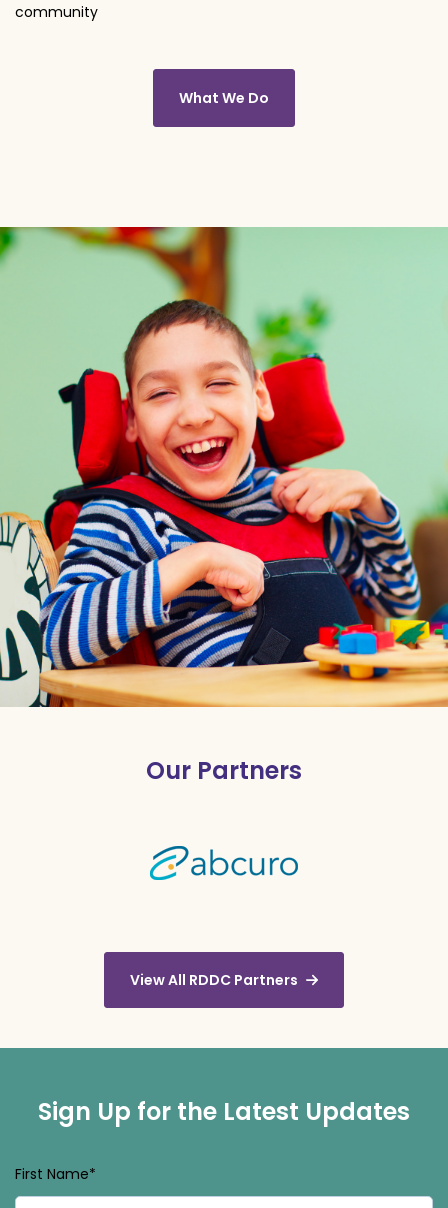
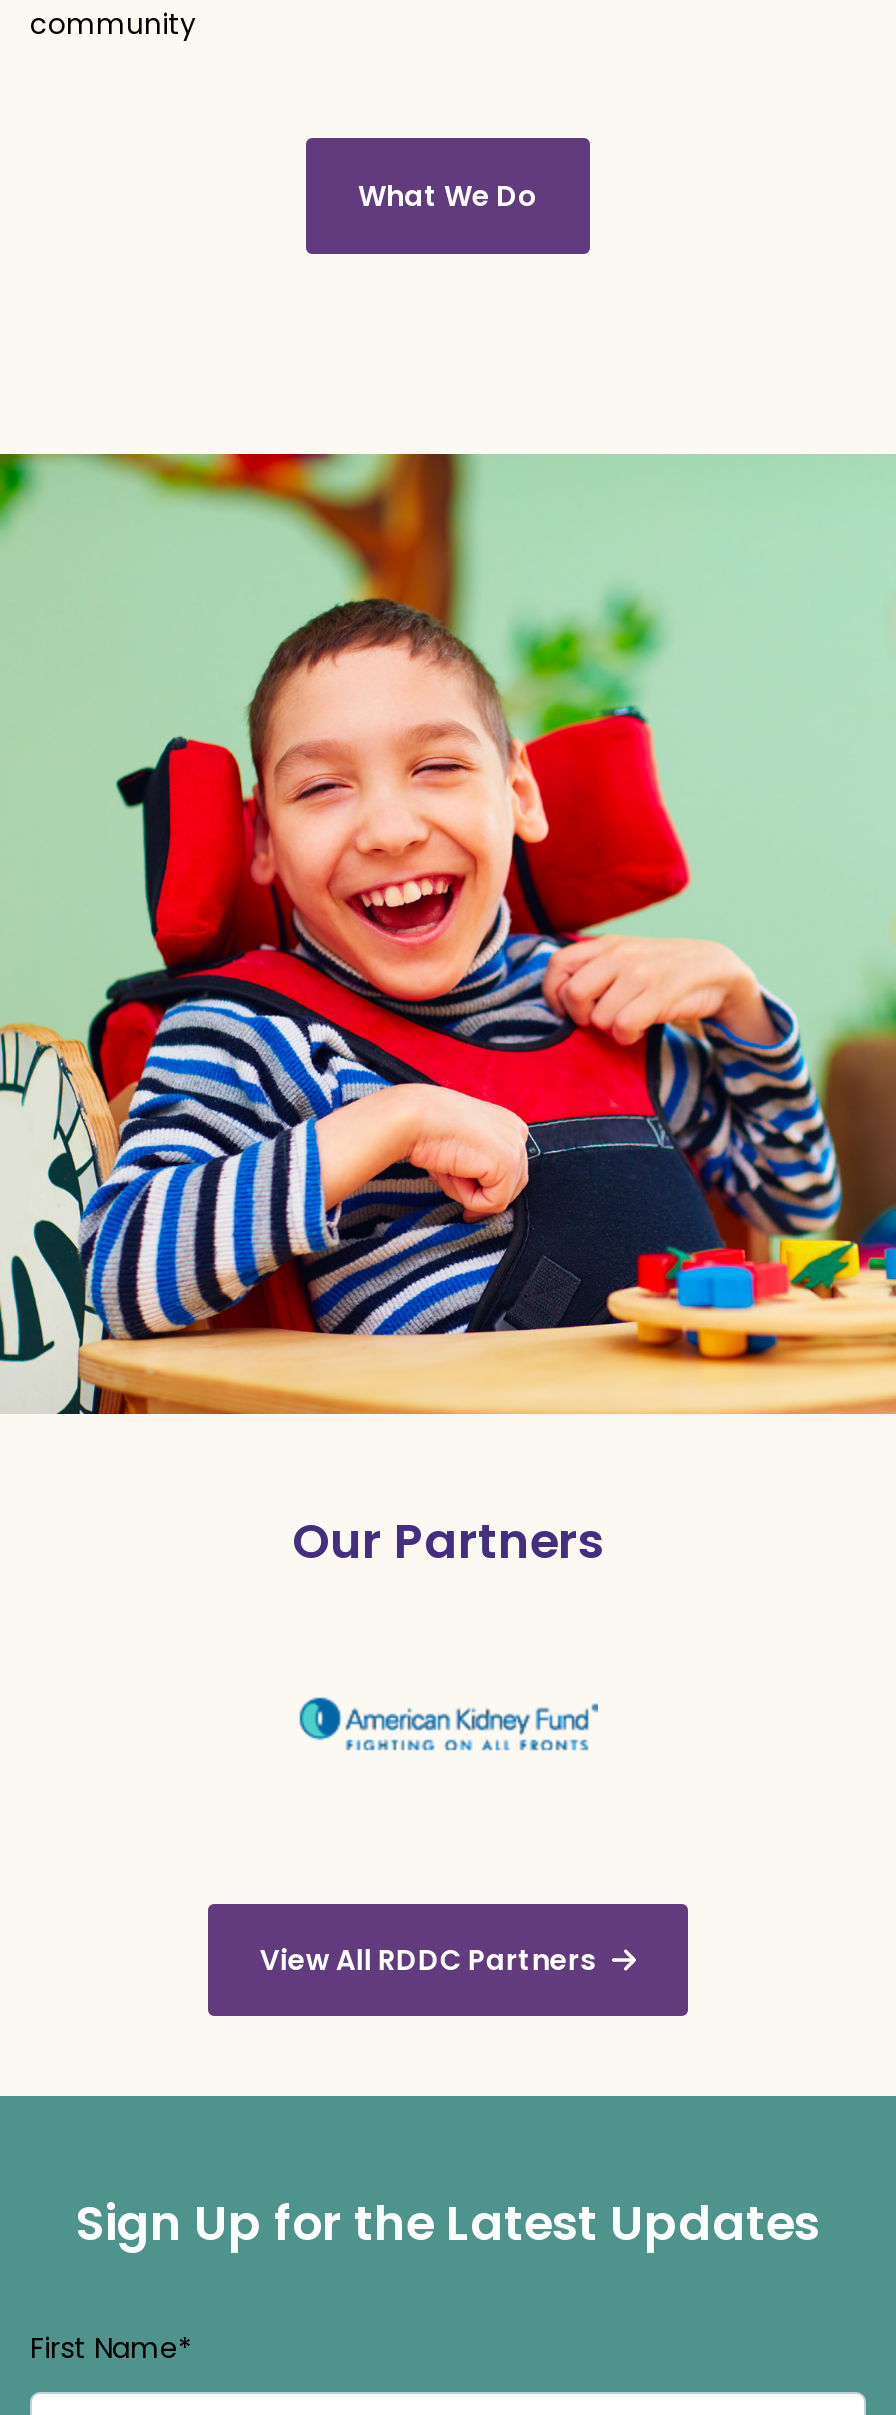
[149,845,299,881] [image] -> [298,1692,600,1760] [image]

